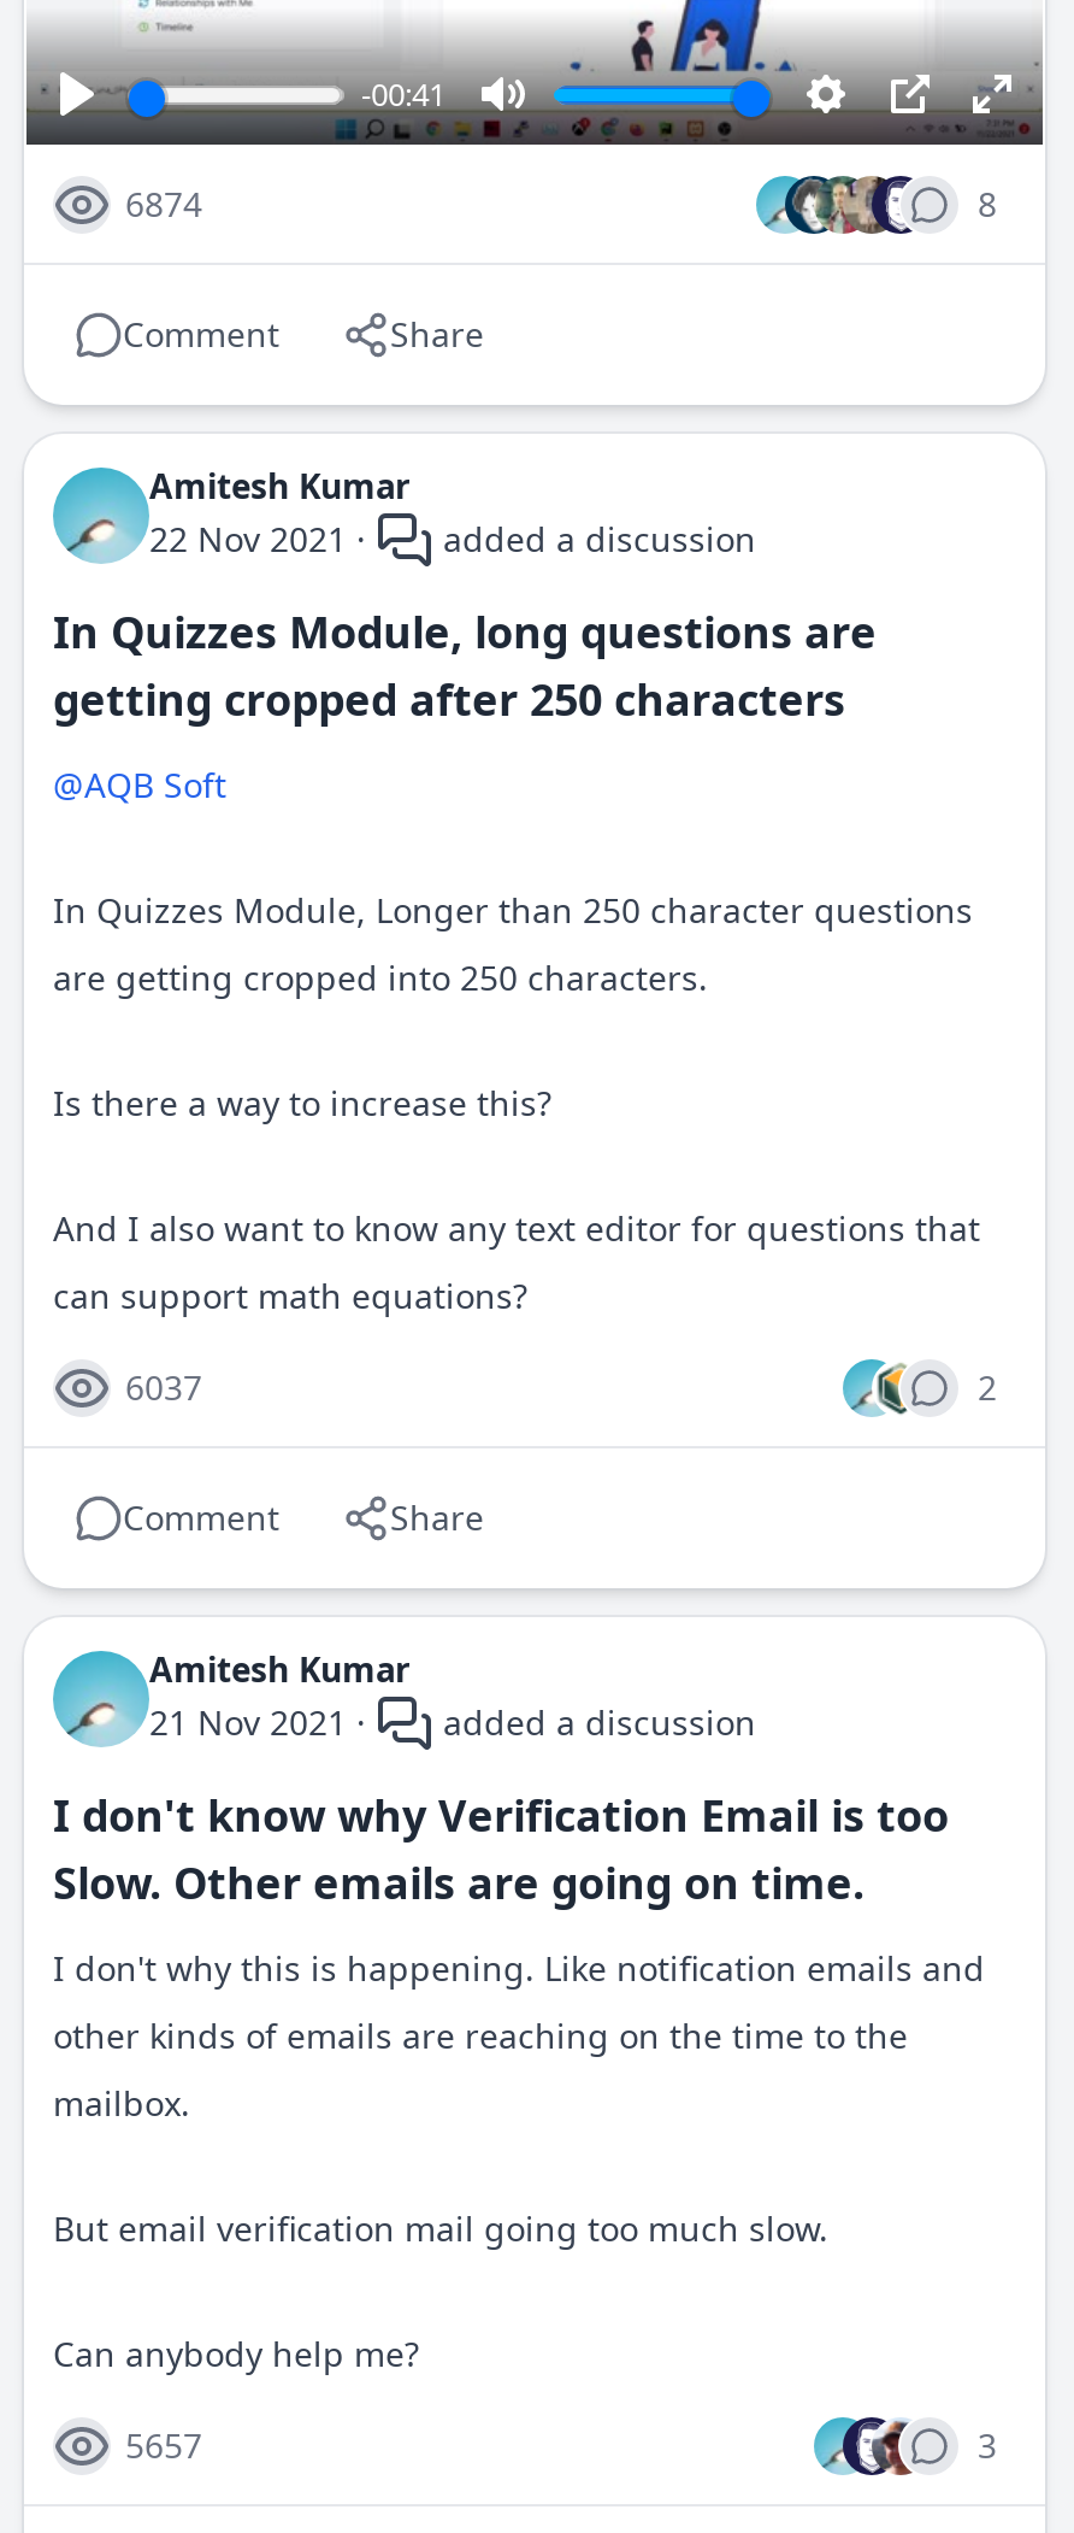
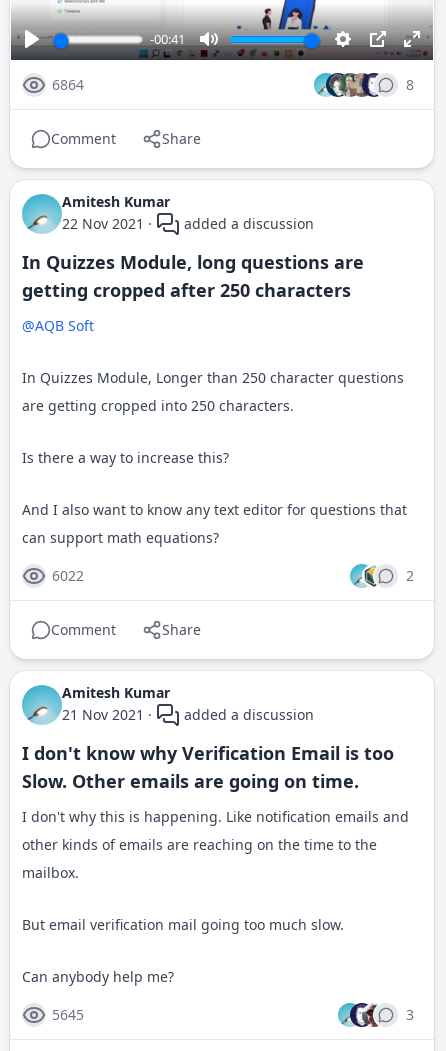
[125,182,202,228] 6874 -> [52,75,84,94] 6864
[125,1365,202,1411] 6037 -> [52,566,84,585] 6022
[125,2423,202,2469] 5657 -> [52,1005,84,1024] 5645

